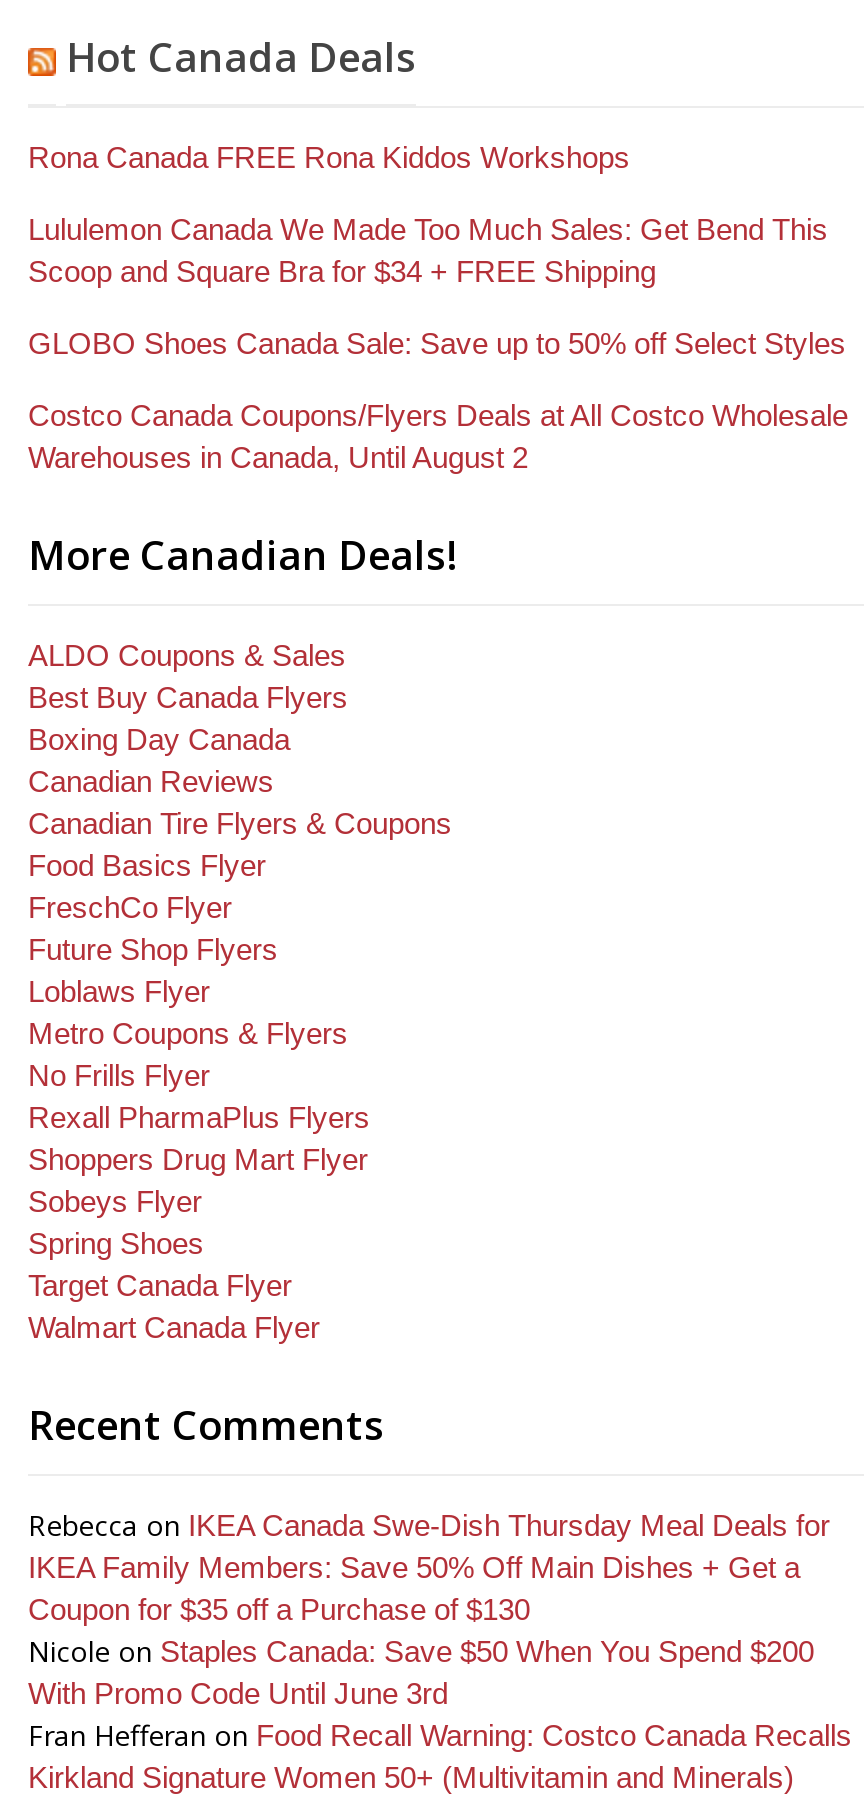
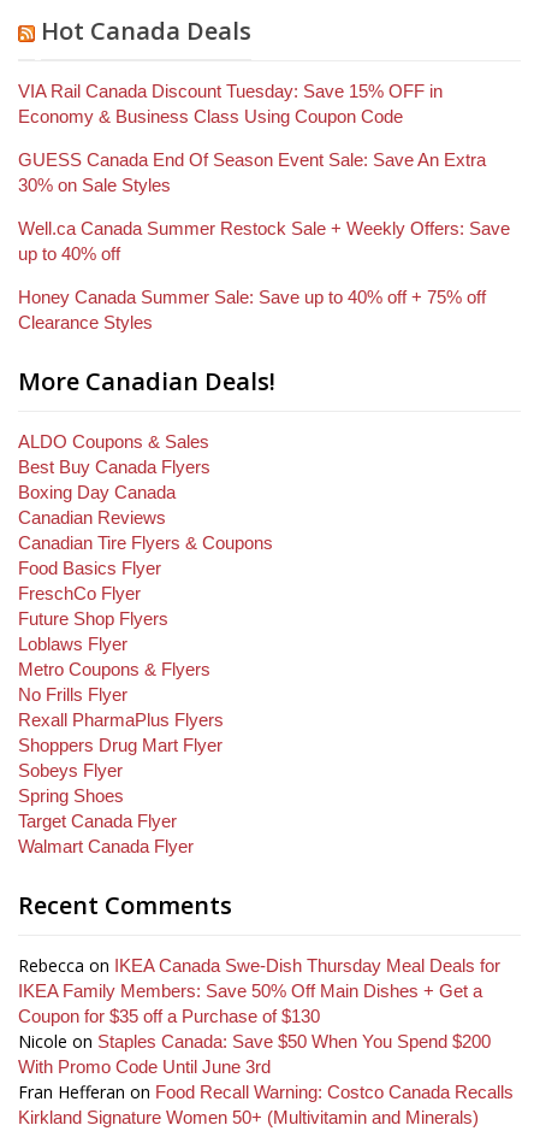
[28,140,630,174] Rona Canada FREE Rona Kiddos Workshops -> [18,81,443,126] VIA Rail Canada Discount Tuesday: Save 15% OFF in | Economy & Business Class Using Coupon Code
[28,212,828,288] Lululemon Canada We Made Too Much Sales: Get Bend This | Scoop and Square Bra for $34 + FREE Shipping -> [18,149,486,195] GUESS Canada End Of Season Event Sale: Save An Extra | 30% on Sale Styles
[28,326,846,360] GLOBO Shoes Canada Sale: Save up to 50% off Select Styles -> [18,218,510,264] Well.ca Canada Summer Restock Sale + Weekly Offers: Save | up to 40% off
[28,398,848,474] Costco Canada Coupons/Flyers Deals at All Costco Wholesale | Warehouses in Canada, Until August 2 -> [18,287,486,332] Honey Canada Summer Sale: Save up to 40% off + 75% off | Clearance Styles

